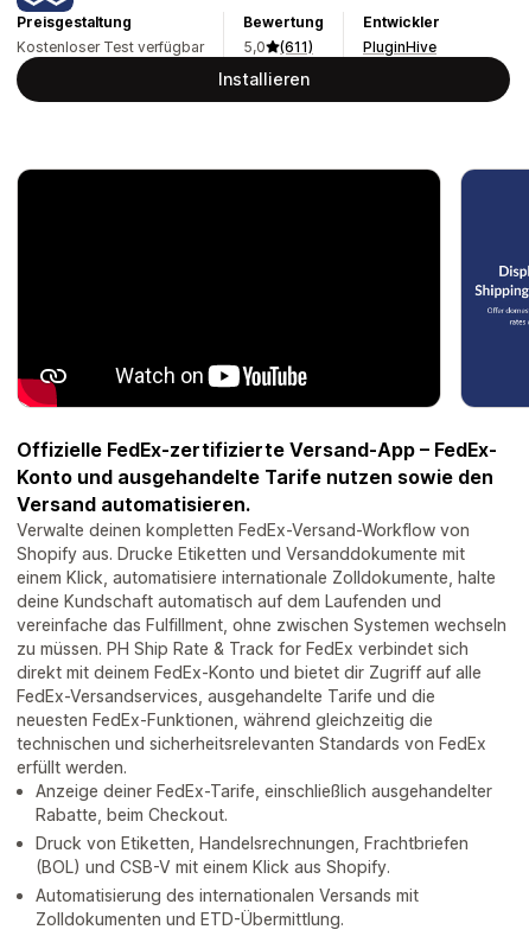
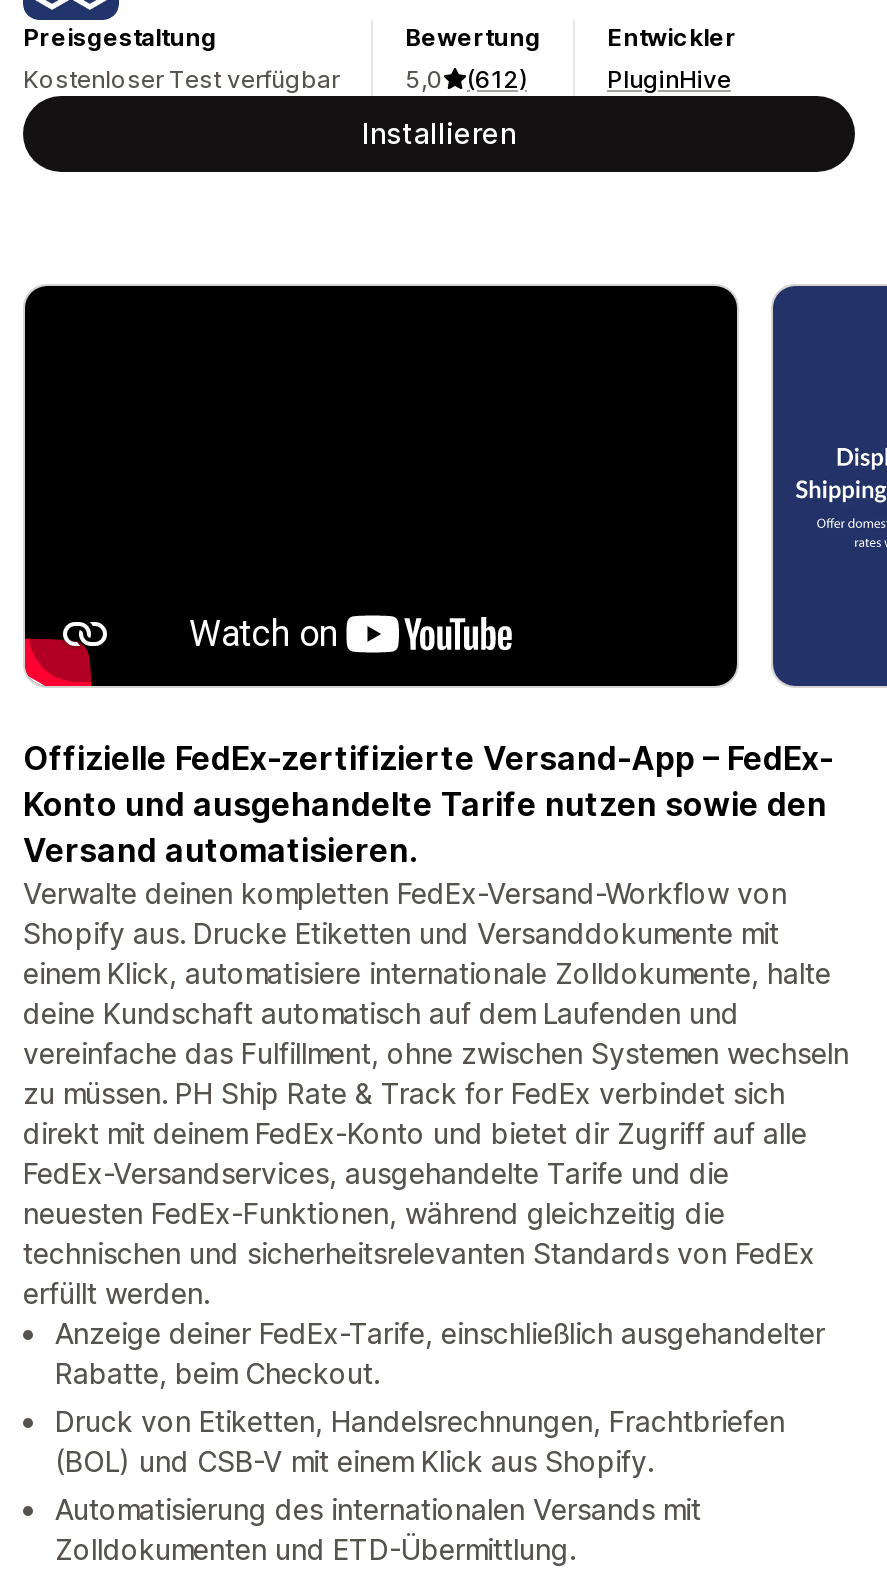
[243,38,313,56] 5,0 (611) -> [405,64,527,94] 5,0 (612)

